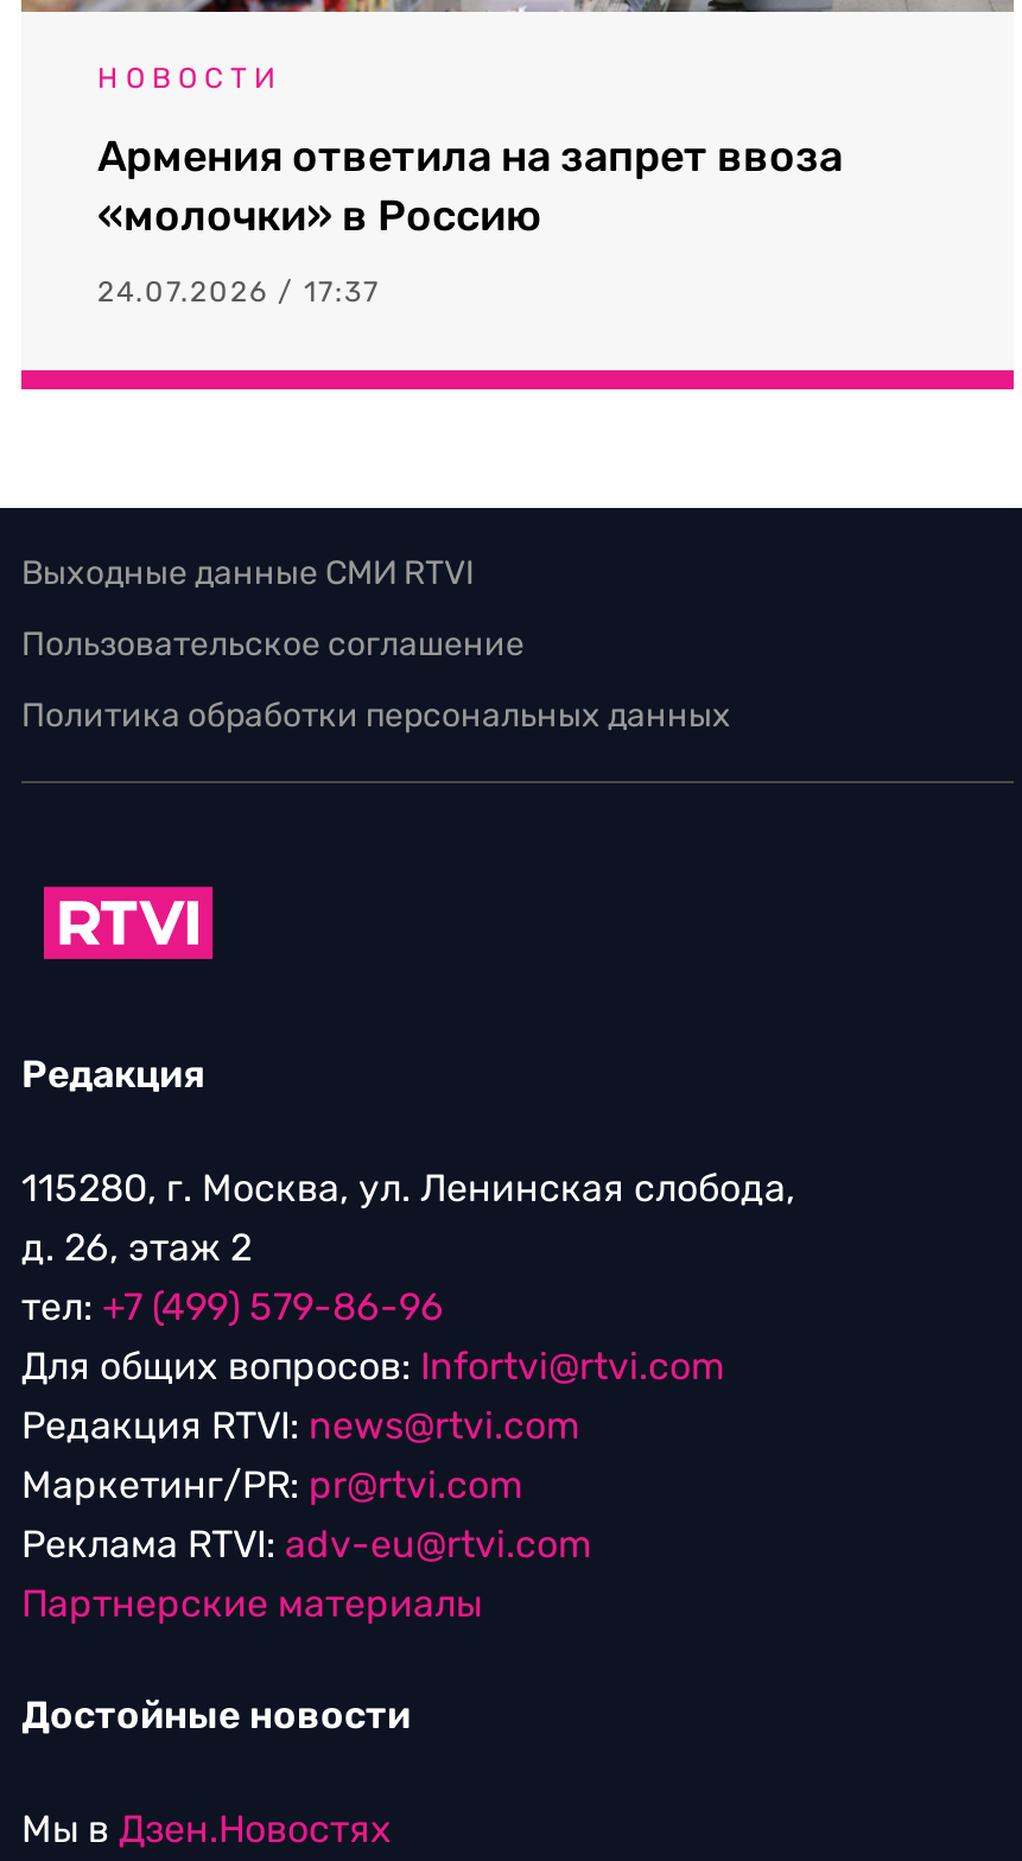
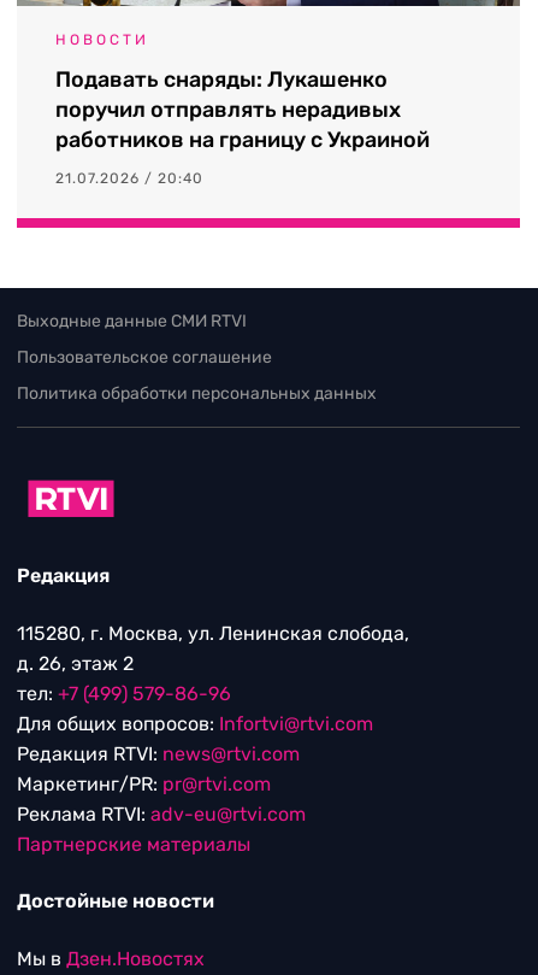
[97,131,843,242] Армения ответила на запрет ввоза | «молочки» в Россию -> [55,66,430,153] Подавать снаряды: Лукашенко | поручил отправлять нерадивых | работников на границу с Украиной
[97,276,380,309] 24.07.2026 / 17:37 -> [55,170,203,187] 21.07.2026 / 20:40

